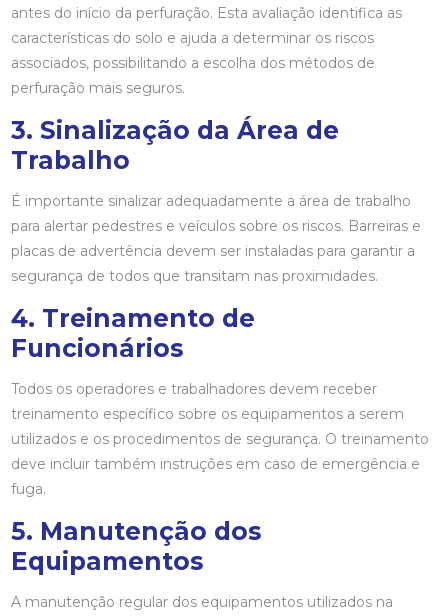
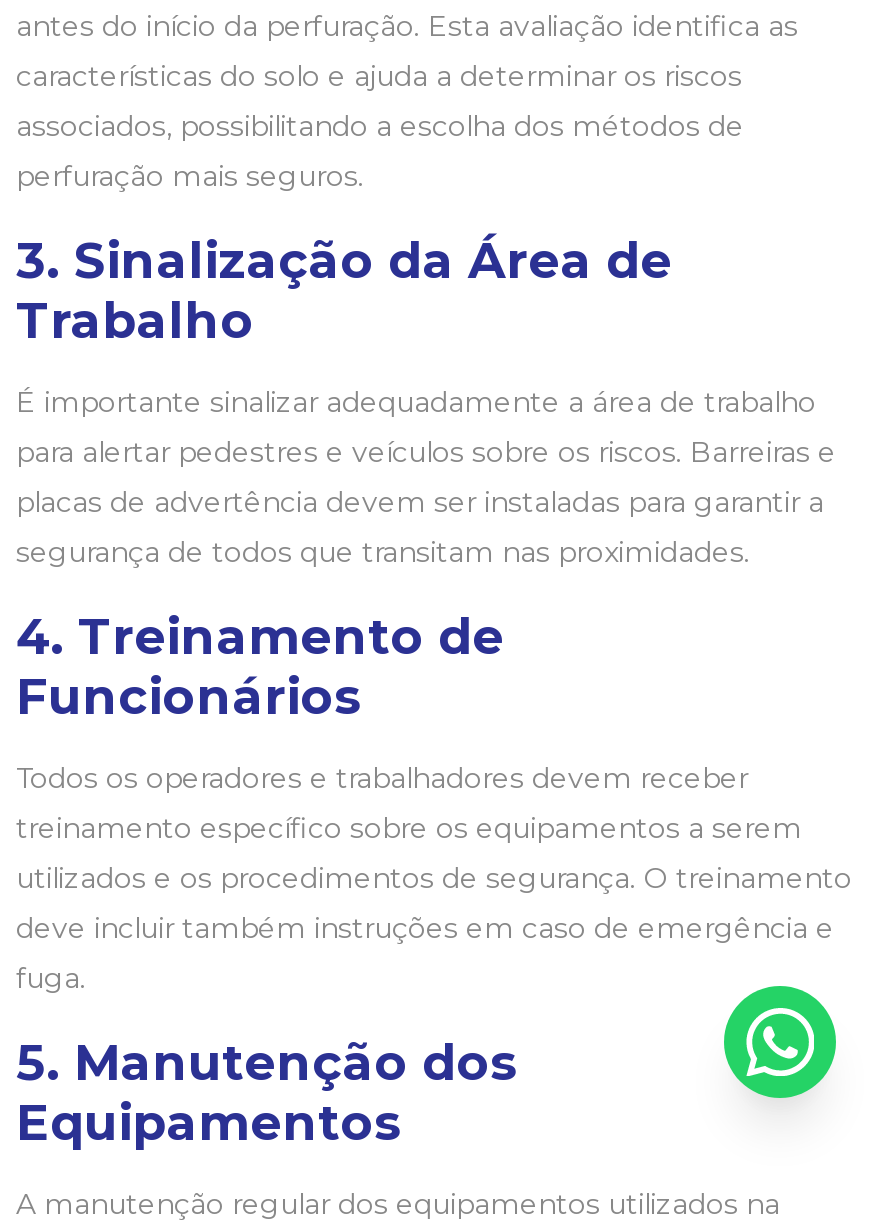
none -> [722,984,838,1104] [image]

